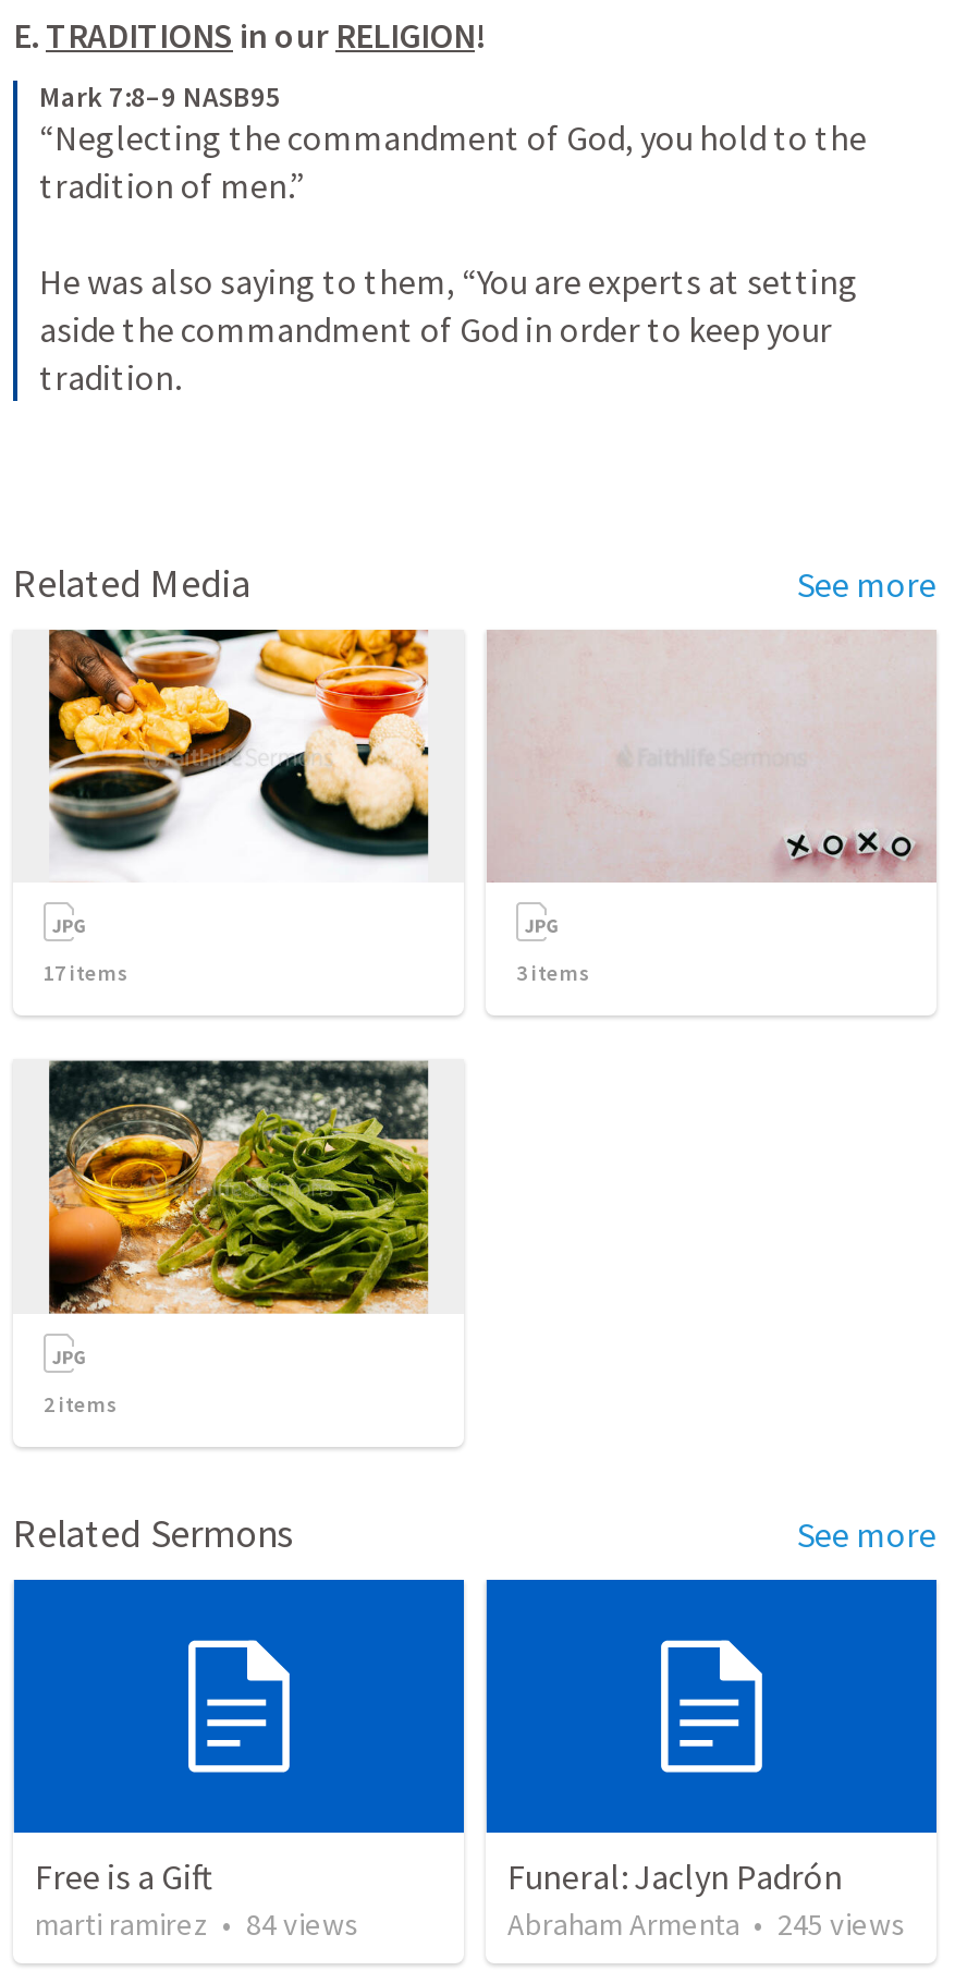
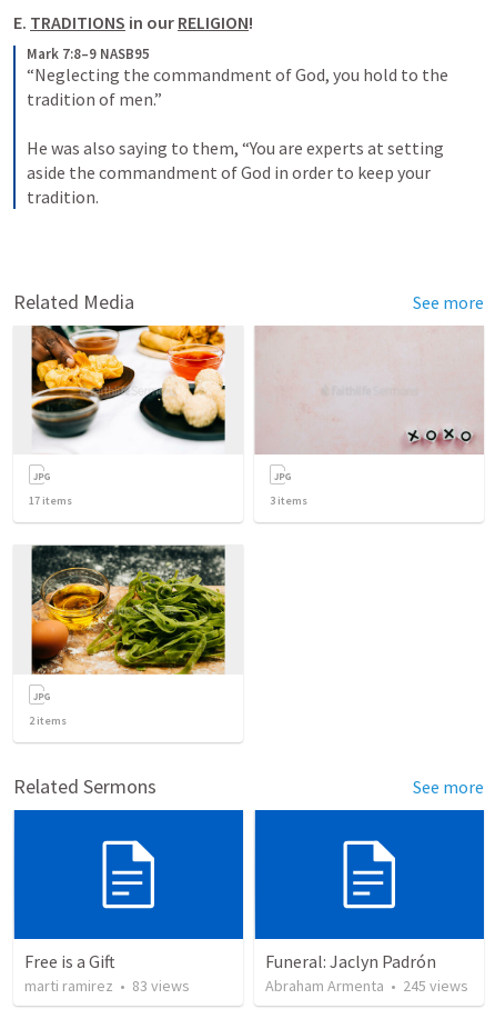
[35,1905,359,1944] marti ramirez • 84 views -> [24,976,190,996] marti ramirez • 83 views

